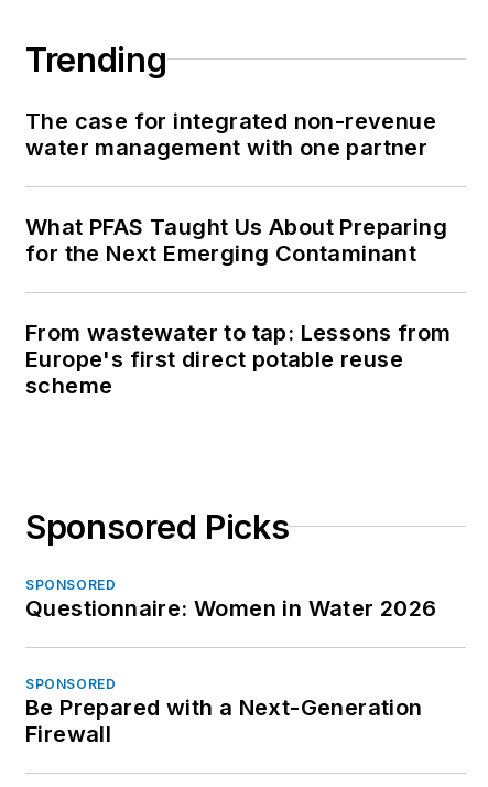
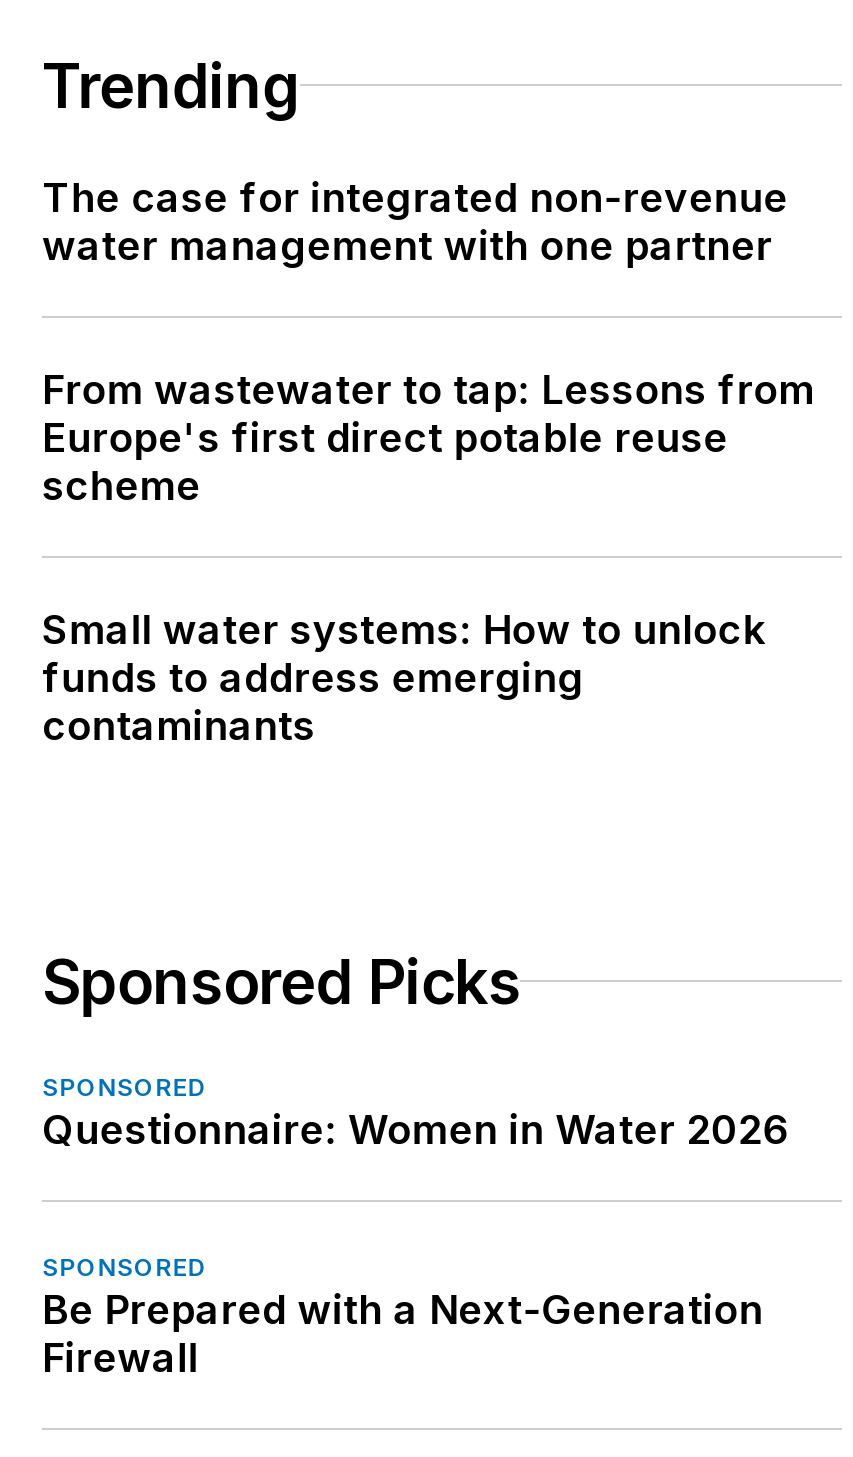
[25,213,447,266] What PFAS Taught Us About Preparing | for the Next Emerging Contaminant -> none
moved [25,319,451,398] -> [42,365,815,509]: From wastewater to tap: Lessons from | Europe's first direct potable reuse | scheme
none -> [42,605,765,749] Small water systems: How to unlock | funds to address emerging | contaminants

